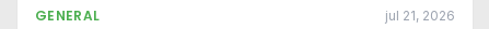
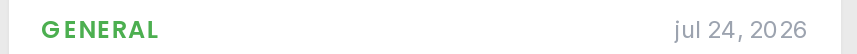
[385,7,455,23] jul 21, 2026 -> [675,13,809,43] jul 24, 2026

